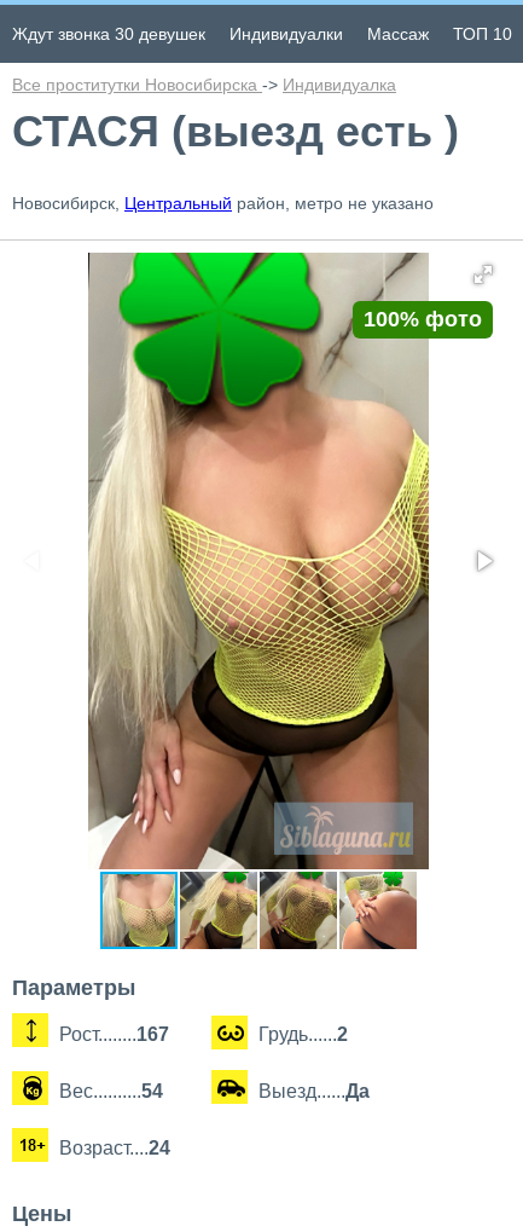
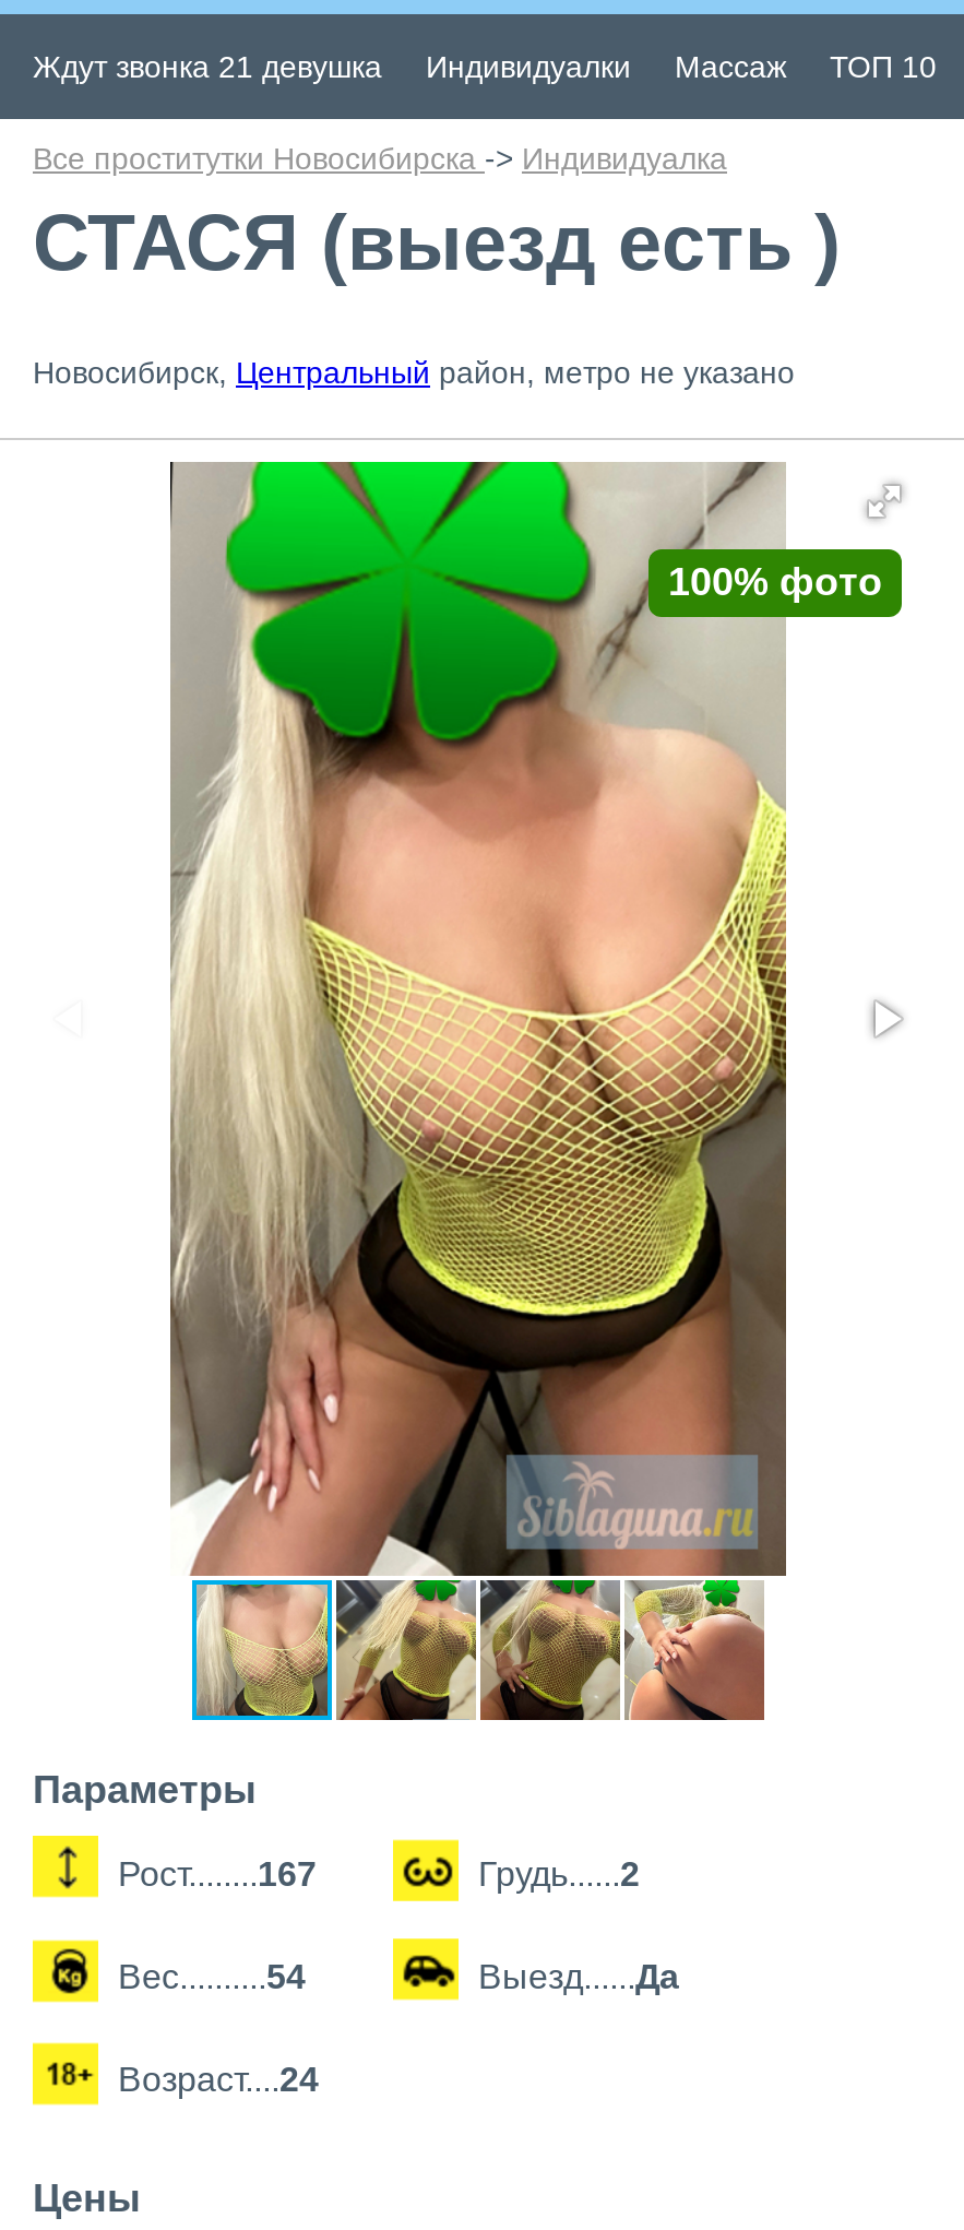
[12,24,205,44] Ждут звонка 30 девушек -> [33,49,382,84] Ждут звонка 21 девушка

